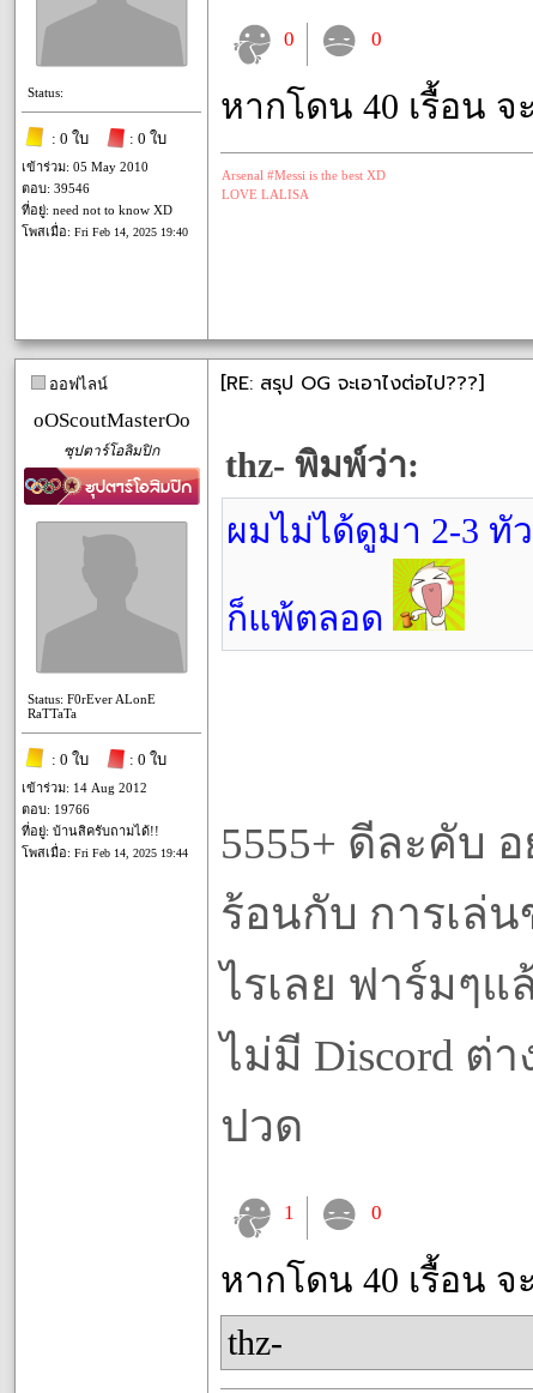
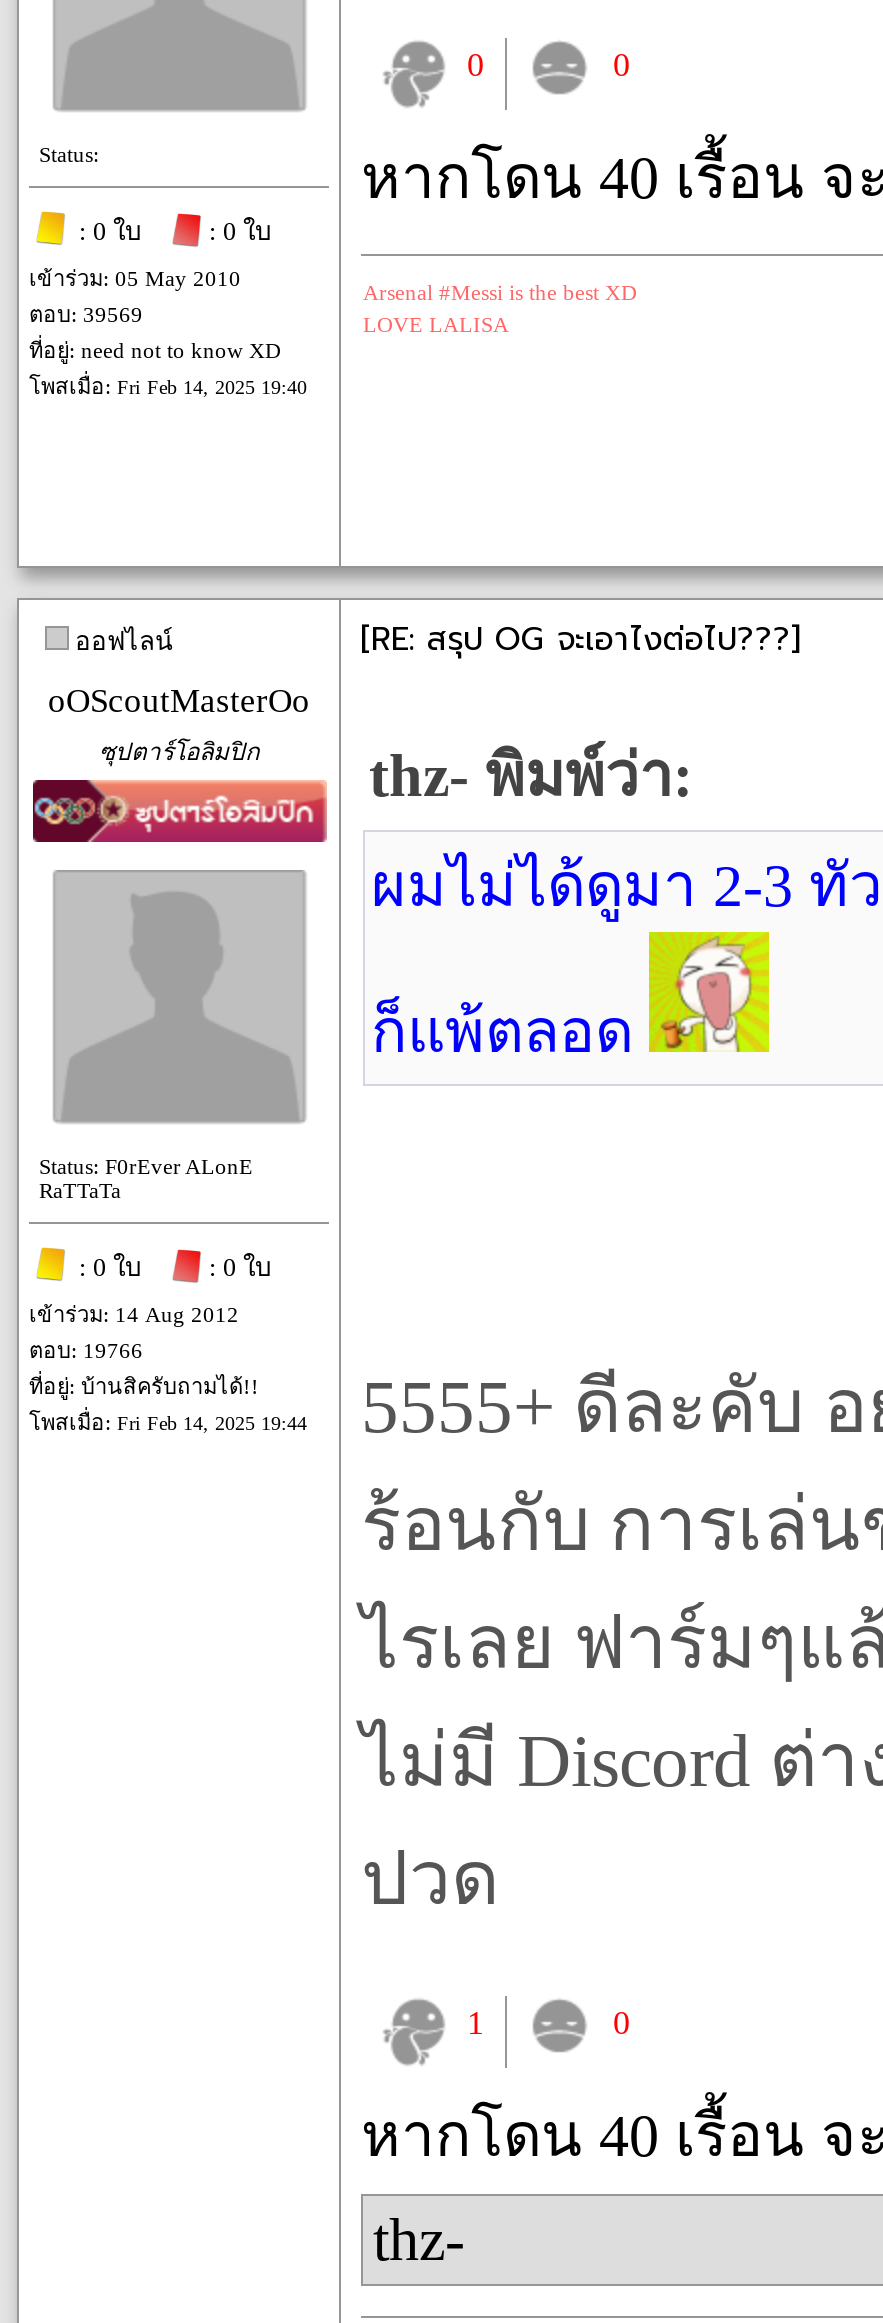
[22,181,90,195] ตอบ: 39546 -> [29,302,143,326] ตอบ: 39569

